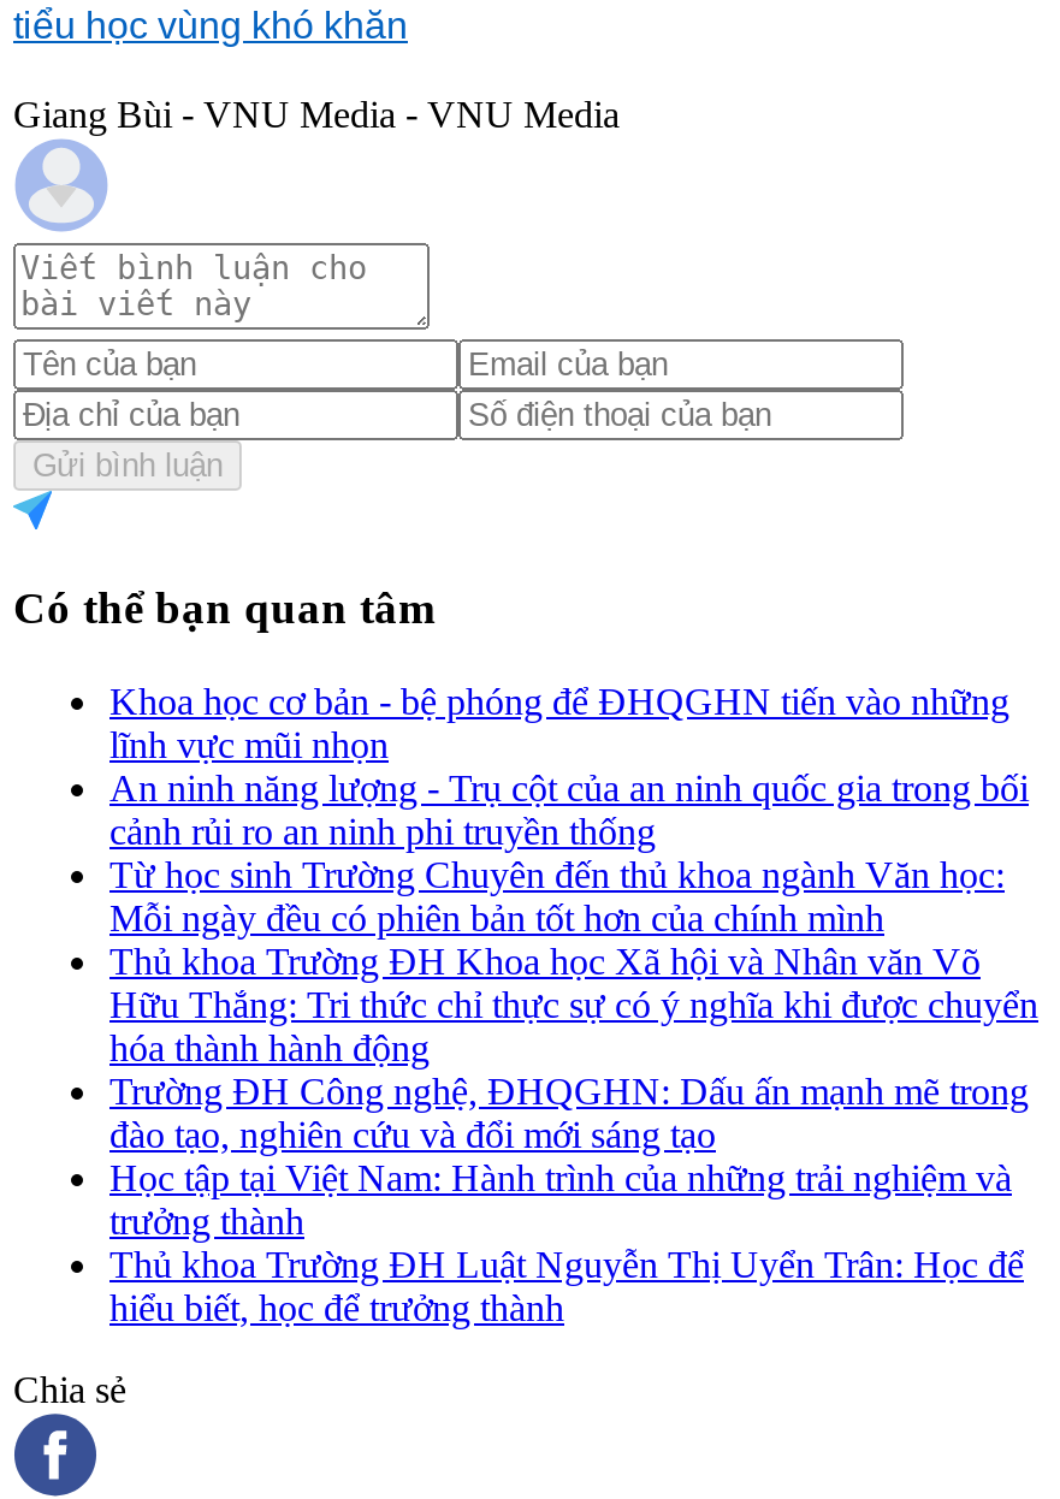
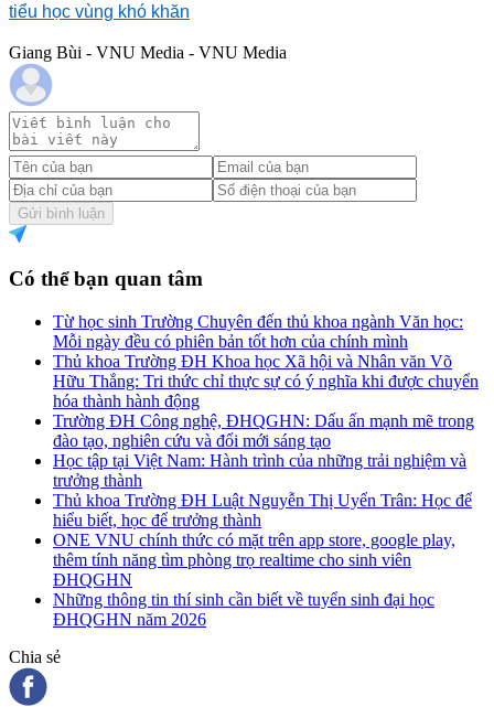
[109,681,1029,852] Khoa học cơ bản - bệ phóng để ĐHQGHN tiến vào những | lĩnh vực mũi nhọn | An ninh năng lượng - Trụ cột của an ninh quốc gia trong bối | cảnh rủi ro an ninh phi truyền thống -> none
moved [109,854,1038,1328] -> [53,312,479,530]: Từ học sinh Trường Chuyên đến thủ khoa ngành Văn học: | Mỗi ngày đều có phiên bản tốt hơn của chính mình | Thủ khoa Trường ĐH Khoa học Xã hội và Nhân văn Võ | ... | Thủ khoa Trường ĐH Luật Nguyễn Thị Uyển Trân: Học để | hiểu biết, học để trưởng thành
none -> [53,531,455,629] ONE VNU chính thức có mặt trên app store, google play, | thêm tính năng tìm phòng trọ realtime cho sinh viên | ĐHQGHN | Những thông tin thí sinh cần biết về tuyển sinh đại học | ĐHQGHN năm 2026

